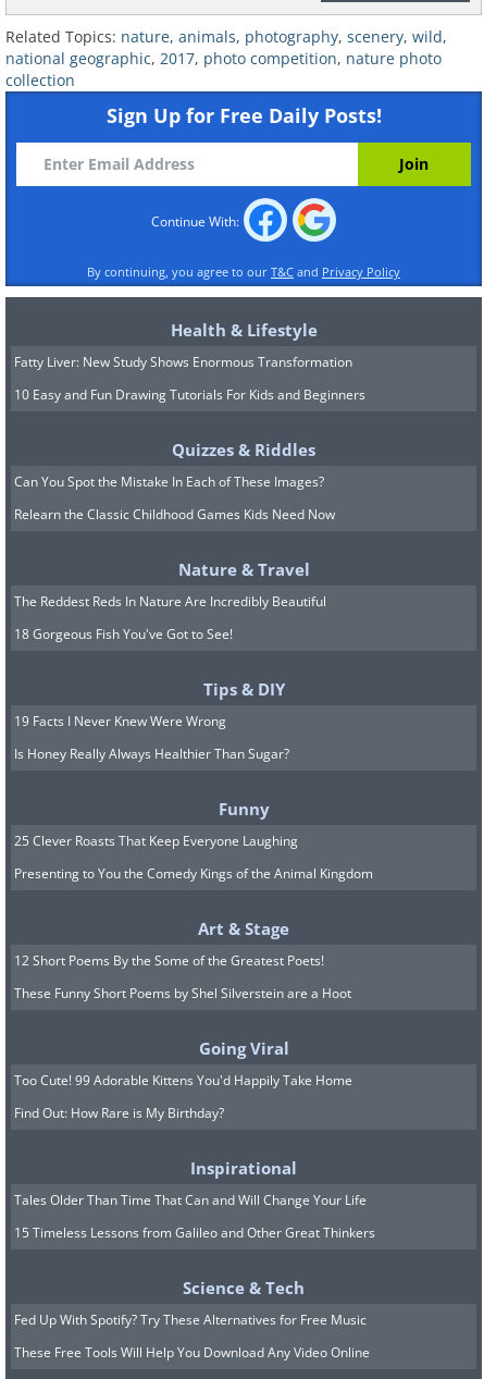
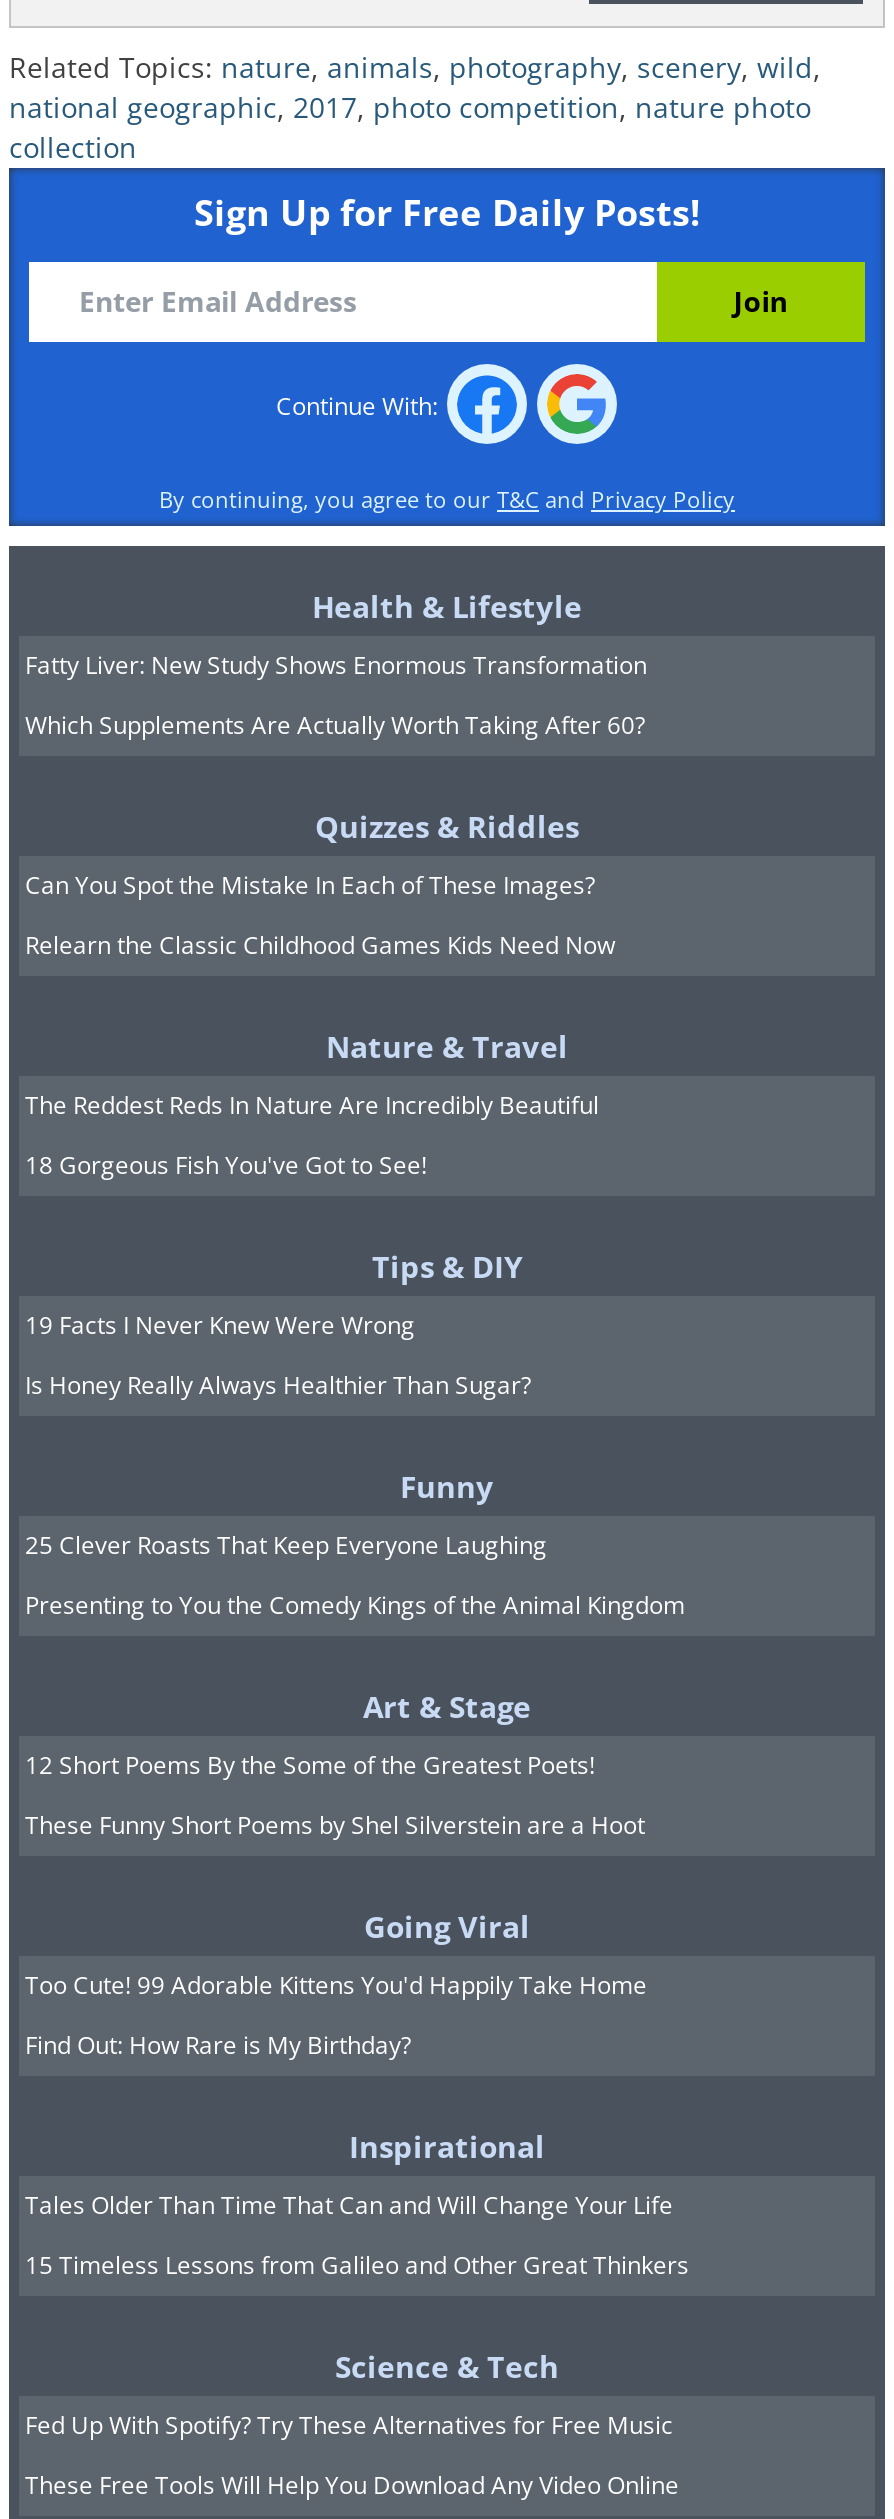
[14,385,365,403] 10 Easy and Fun Drawing Tutorials For Kids and Beginners -> [25,707,645,741] Which Supplements Are Actually Worth Taking After 60?

